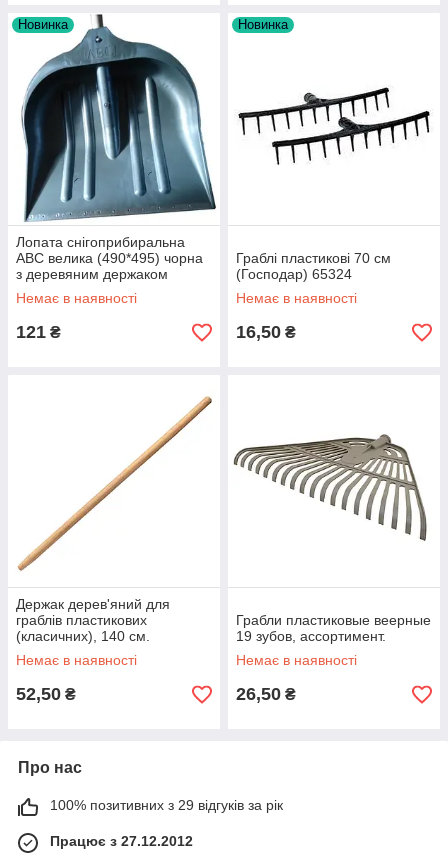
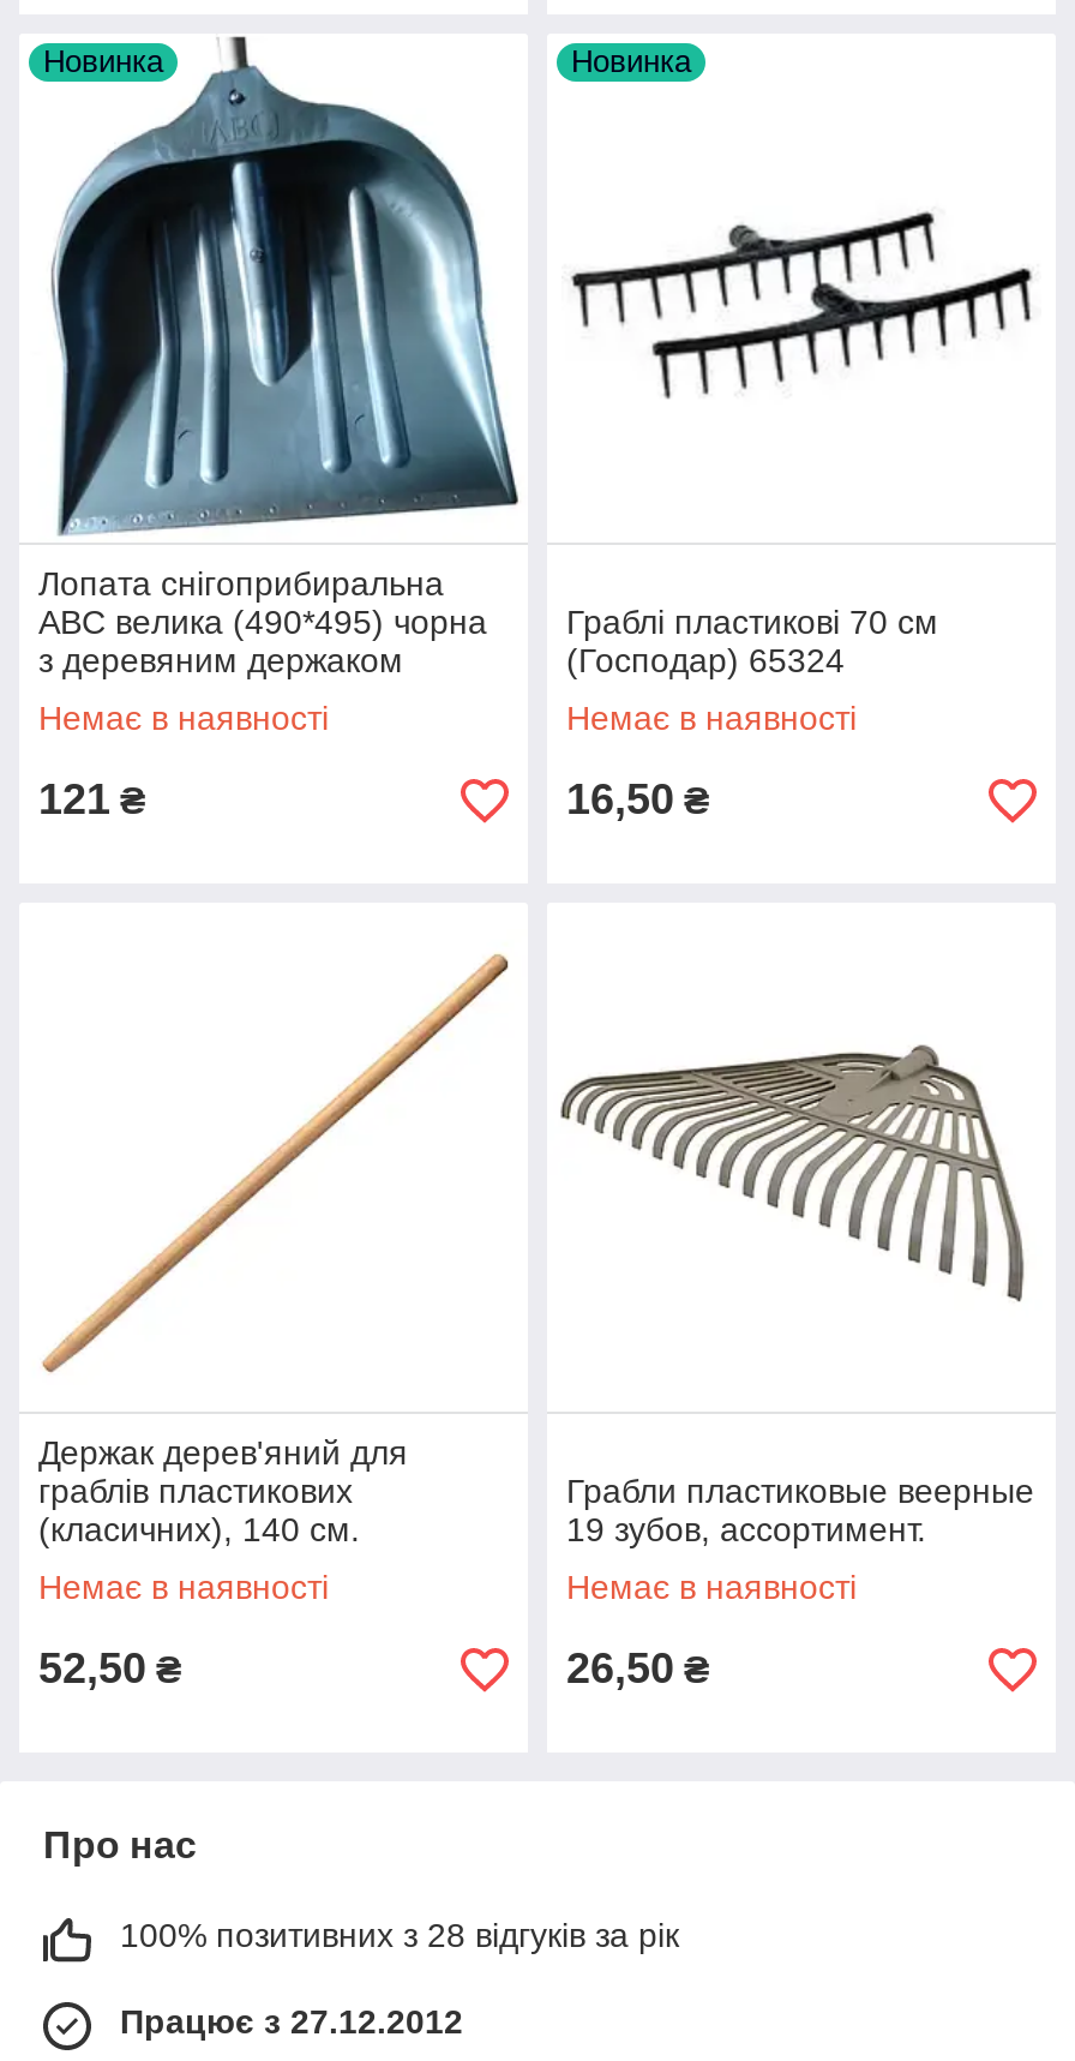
[50,797,283,813] 100% позитивних з 29 відгуків за рік -> [120,1916,679,1954] 100% позитивних з 28 відгуків за рік

